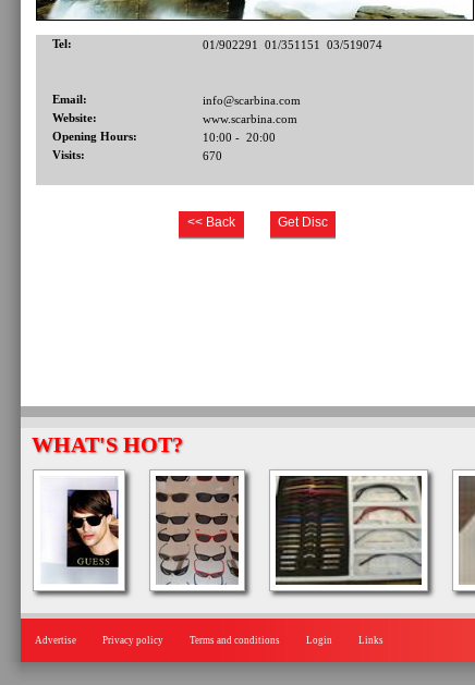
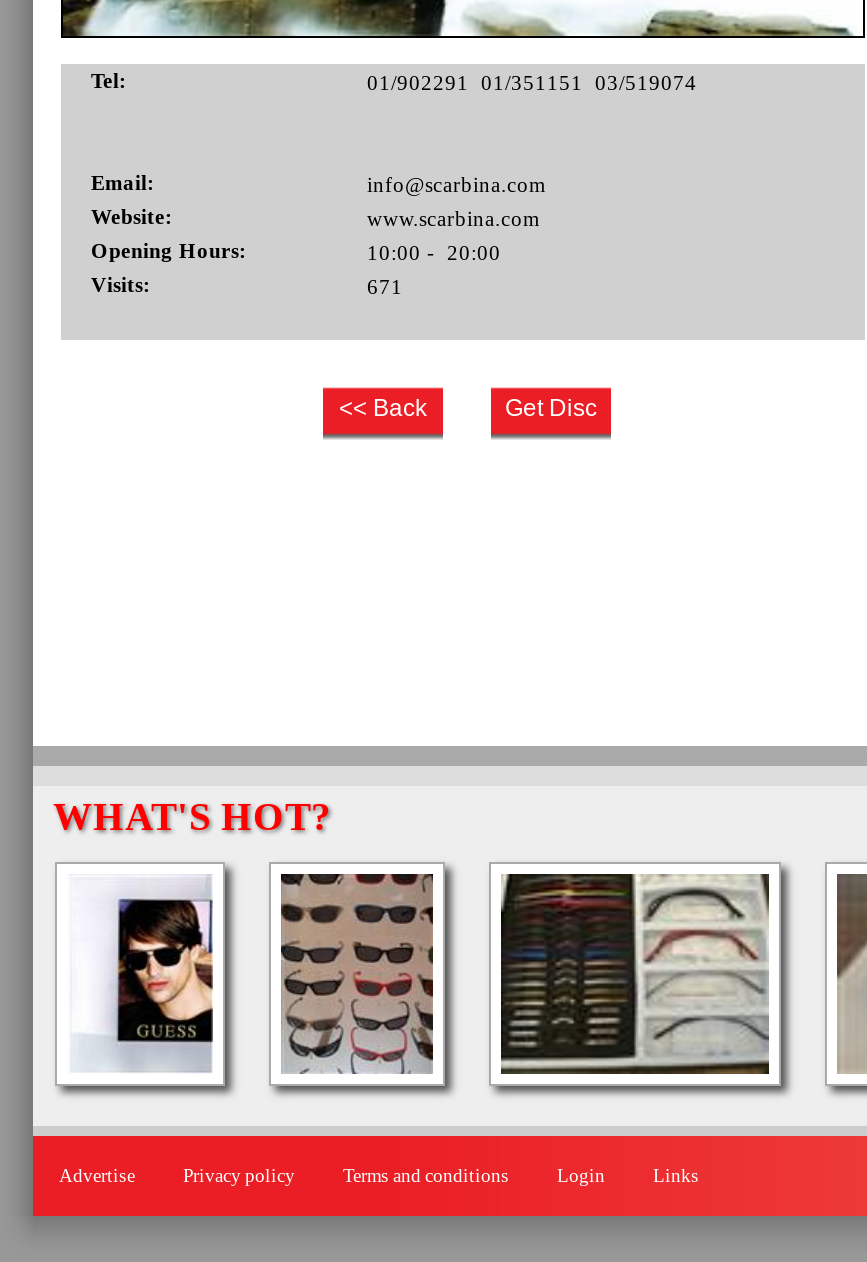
[203,150,222,162] 670 -> [367,276,403,298] 671

